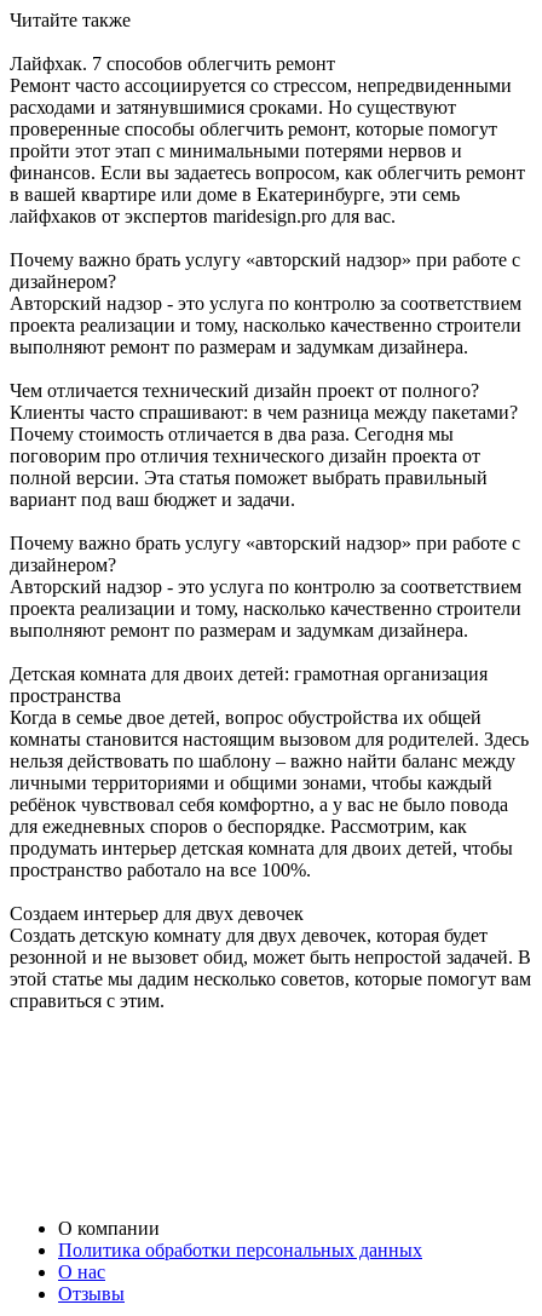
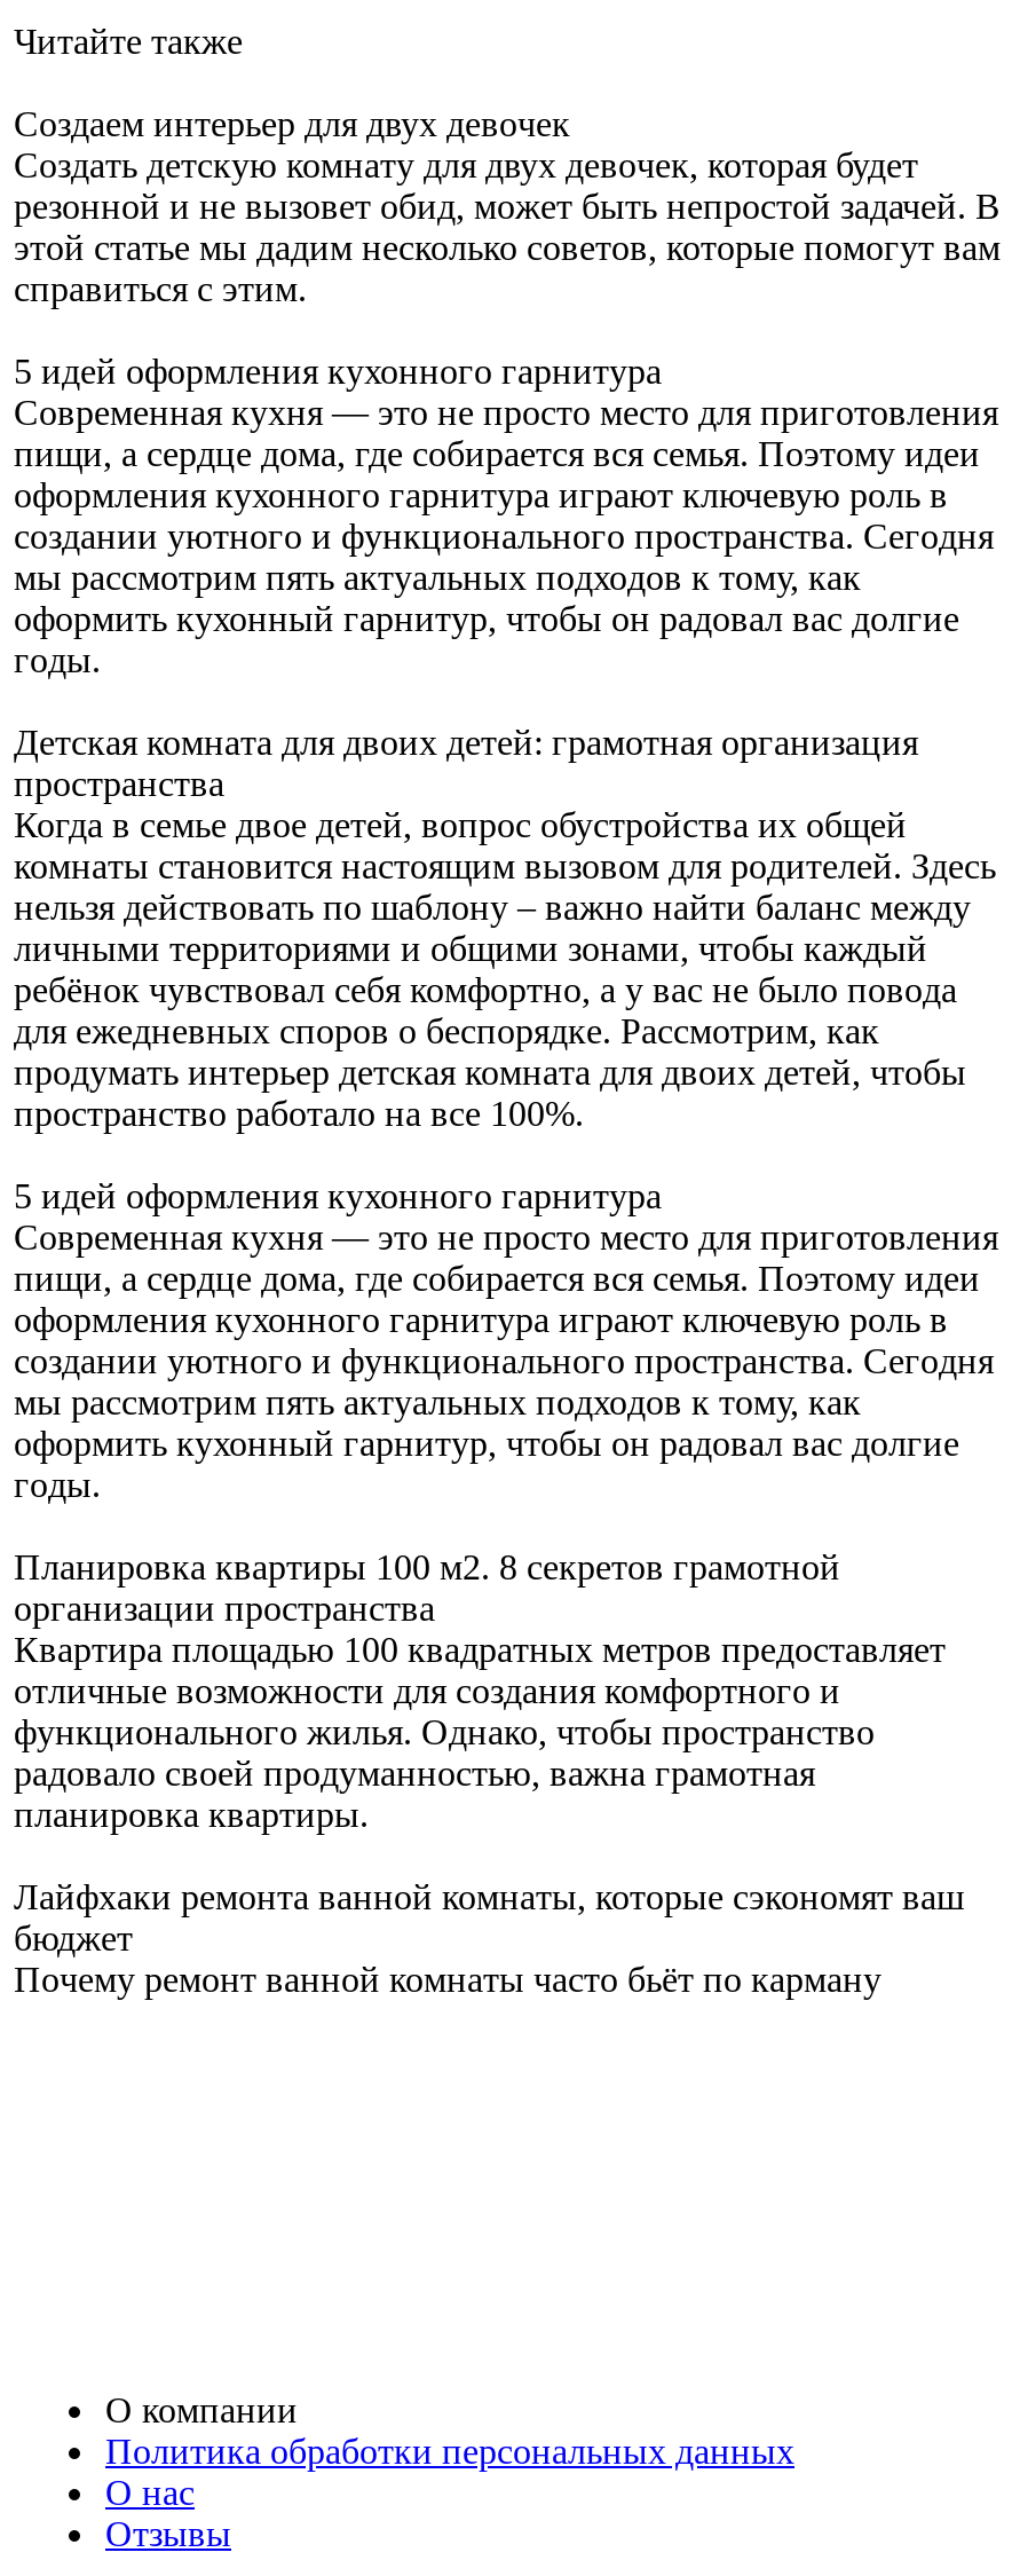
[10,54,525,641] Лайфхак. 7 способов облегчить ремонт | Ремонт часто ассоциируется со стрессом, непредвиденными | расходами и затянувшимися сроками. Но существуют | проверенные способы облегчить ремонт, которые помогут | пройти этот этап с минимальными потерями нервов и | финансов. Если вы задаетесь вопросом, как облегчить ремонт | в вашей квартире или доме в Екатеринбурге, эти семь | лайфхаков от экспертов maridesign.pro для вас. | Почему важно брать услугу «авторский надзор» при работе с | дизайнером? | Авторский надзор - это услуга по контролю за соответствием | проекта реализации и тому, насколько качественно строители | выполняют ремонт по размерам и задумкам дизайнера. | Чем отличается технический дизайн проект от полного? | Клиенты часто спрашивают: в чем разница между пакетами? | Почему стоимость отличается в два раза. Сегодня мы | поговорим про отличия технического дизайн проекта от | полной версии. Эта статья поможет выбрать правильный | вариант под ваш бюджет и задачи. | Почему важно брать услугу «авторский надзор» при работе с | дизайнером? | Авторский надзор - это услуга по контролю за соответствием | проекта реализации и тому, насколько качественно строители | выполняют ремонт по размерам и задумкам дизайнера. -> [14,352,998,680] 5 идей оформления кухонного гарнитура | Современная кухня — это не просто место для приготовления | пищи, а сердце дома, где собирается вся семья. Поэтому идеи | оформления кухонного гарнитура играют ключевую роль в | создании уютного и функционального пространства. Сегодня | мы рассмотрим пять актуальных подходов к тому, как | оформить кухонный гарнитур, чтобы он радовал вас долгие | годы.
moved [10,664,529,881] -> [14,723,996,1133]: Детская комната для двоих детей: грамотная организация | пространства | Когда в семье двое детей, вопрос обустройства их общей | ... | продумать интерьер детская комната для двоих детей, чтобы | пространство работало на все 100%.
none -> [14,1177,998,1999] 5 идей оформления кухонного гарнитура | Современная кухня — это не просто место для приготовления | пищи, а сердце дома, где собирается вся семья. Поэтому идеи | оформления кухонного гарнитура играют ключевую роль в | создании уютного и функционального пространства. Сегодня | мы рассмотрим пять актуальных подходов к тому, как | оформить кухонный гарнитур, чтобы он радовал вас долгие | годы. | Планировка квартиры 100 м2. 8 секретов грамотной | организации пространства | Квартира площадью 100 квадратных метров предоставляет | отличные возможности для создания комфортного и | функционального жилья. Однако, чтобы пространство | радовало своей продуманностью, важна грамотная | планировка квартиры. | Лайфхаки ремонта ванной комнаты, которые сэкономят ваш | бюджет | Почему ремонт ванной комнаты часто бьёт по карману
moved [10,904,531,1011] -> [14,105,1001,309]: Создаем интерьер для двух девочек | Создать детскую комнату для двух девочек, которая будет | резонной и не вызовет обид, может быть непростой задачей. В | этой статье мы дадим несколько советов, которые помогут вам | справиться с этим.

